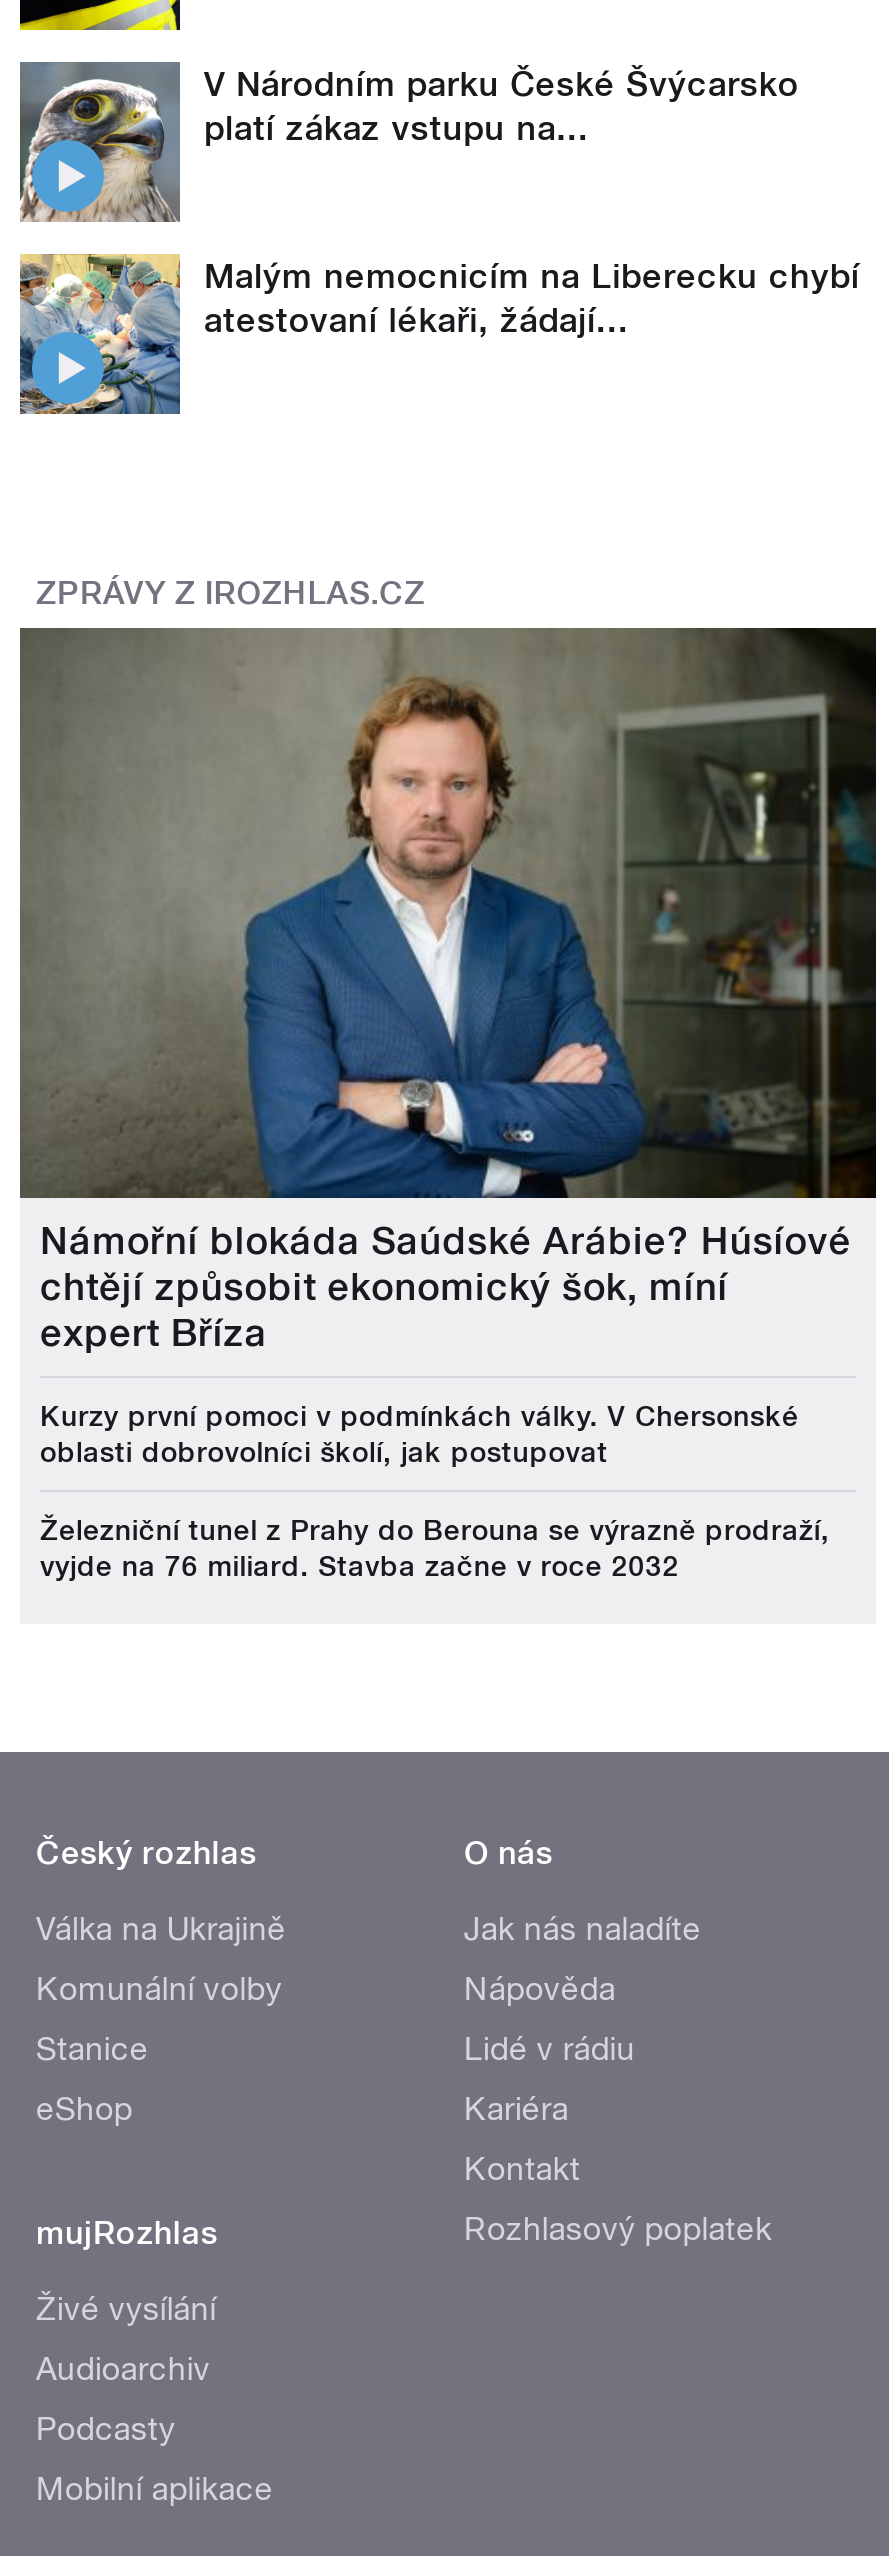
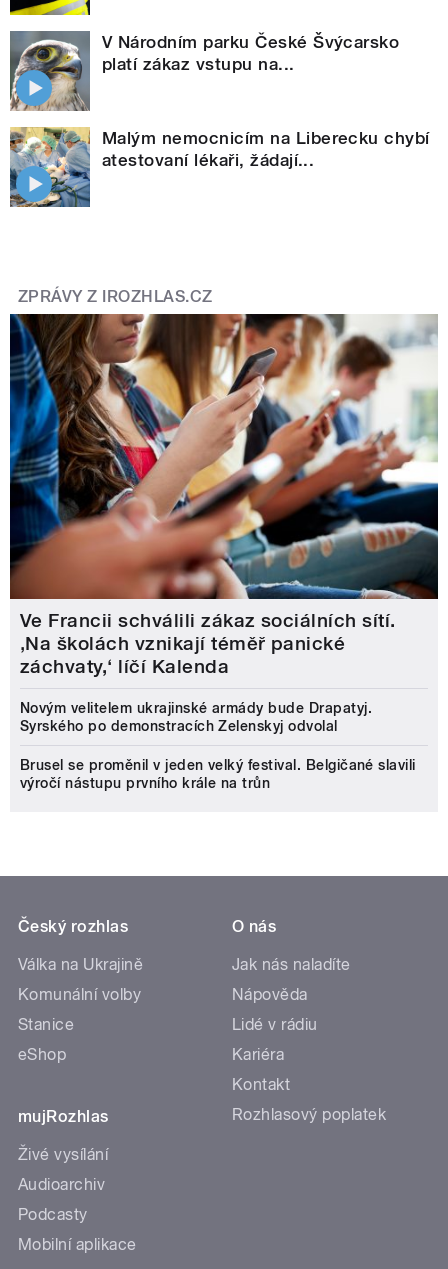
[18,626,878,1357] [image] | Námořní blokáda Saúdské Arábie? Húsíové | chtějí způsobit ekonomický šok, míní | expert Bříza -> [9,313,439,678] [image] | Ve Francii schválili zákaz sociálních sítí. | ‚Na školách vznikají téměř panické | záchvaty,‘ líčí Kalenda
[40,1401,799,1469] Kurzy první pomoci v podmínkách války. V Chersonské | oblasti dobrovolníci školí, jak postupovat -> [20,700,372,734] Novým velitelem ukrajinské armády bude Drapatyj. | Syrského po demonstracích Zelenskyj odvolal
[40,1515,830,1583] Železniční tunel z Prahy do Berouna se výrazně prodraží, | vyjde na 76 miliard. Stavba začne v roce 2032 -> [20,757,416,791] Brusel se proměnil v jeden velký festival. Belgičané slavili | výročí nástupu prvního krále na trůn

